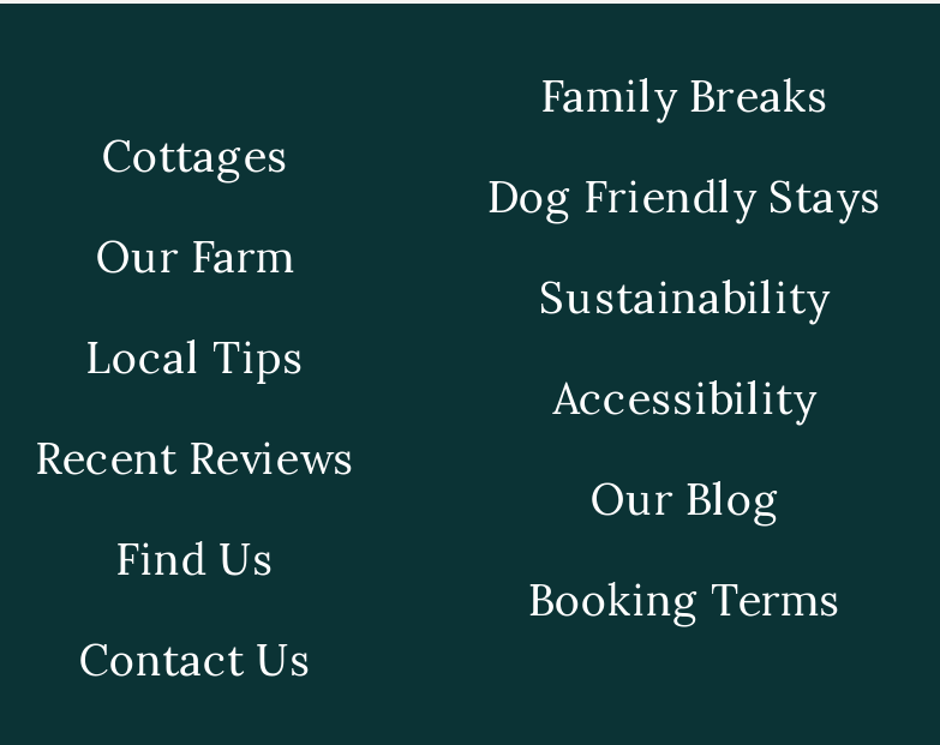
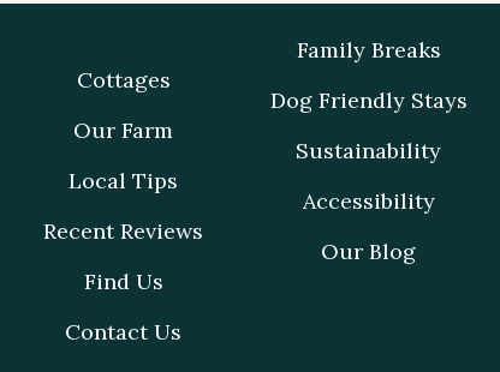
[528,571,841,626] Booking Terms -> none

